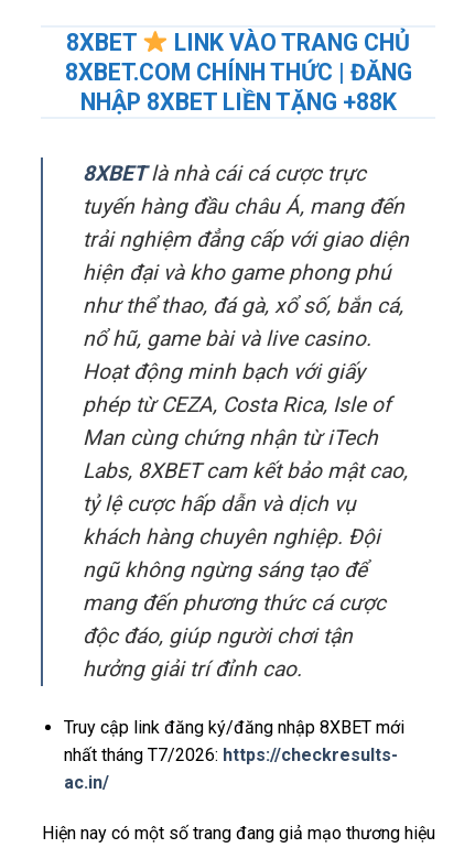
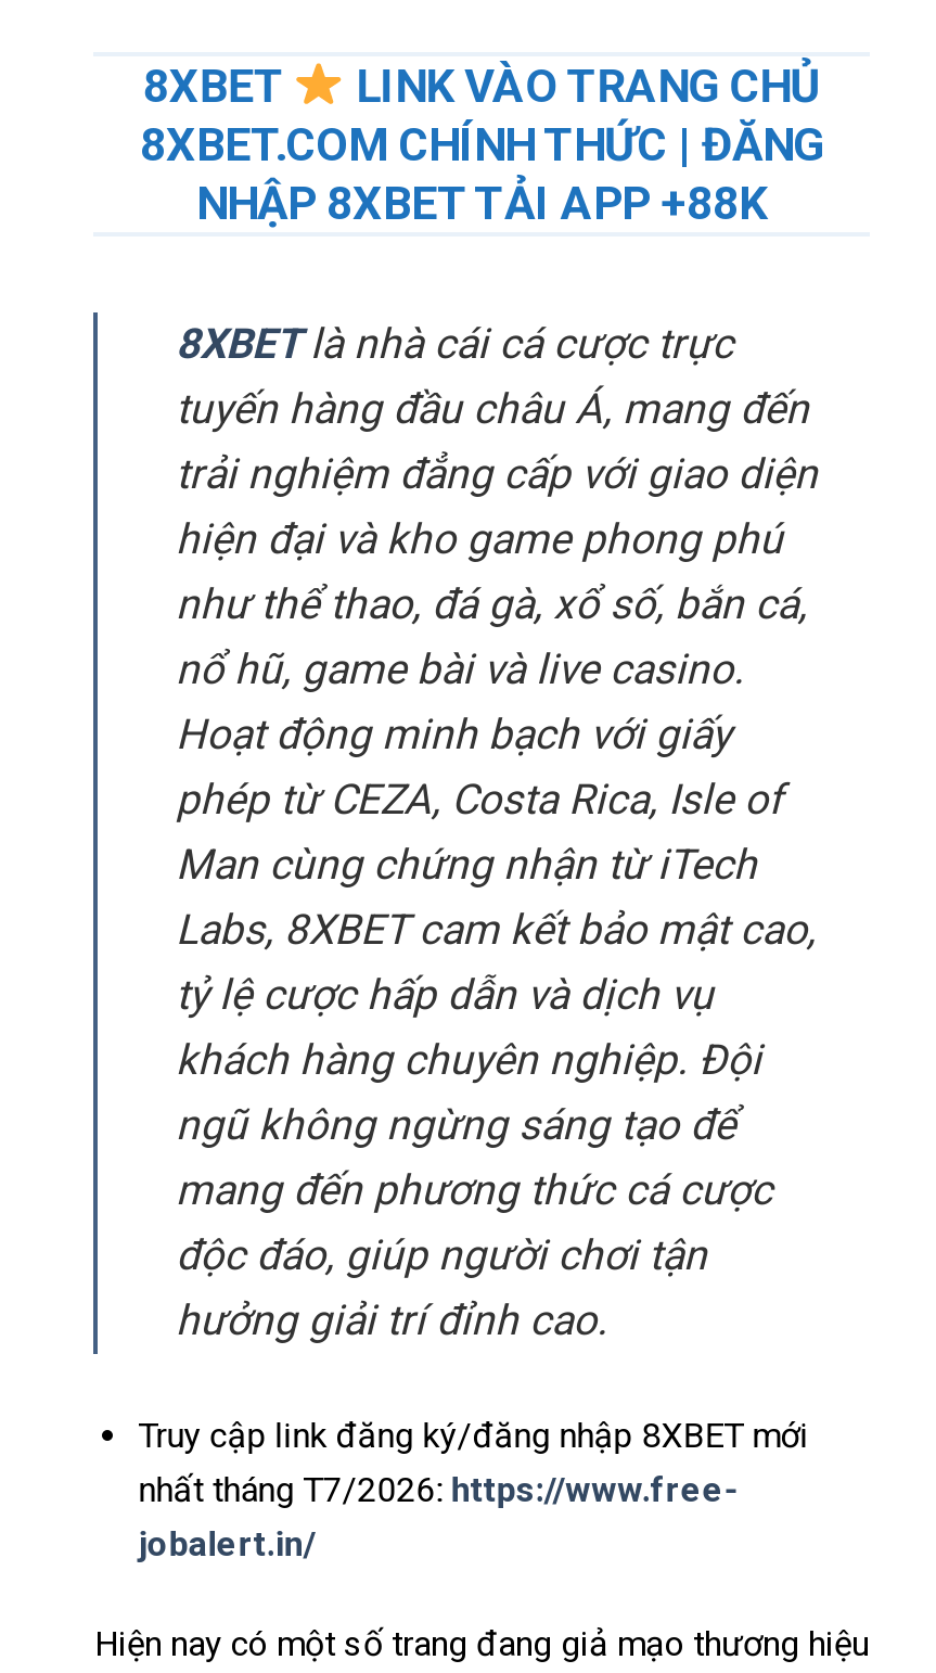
[80,88,396,115] NHẬP 8XBET LIỀN TẶNG +88K -> [196,175,767,229] NHẬP 8XBET TẢI APP +88K
[64,744,398,793] nhất tháng T7/2026: https://checkresults- | ac.in/ -> [138,1469,737,1564] nhất tháng T7/2026: https://www.free- | jobalert.in/

